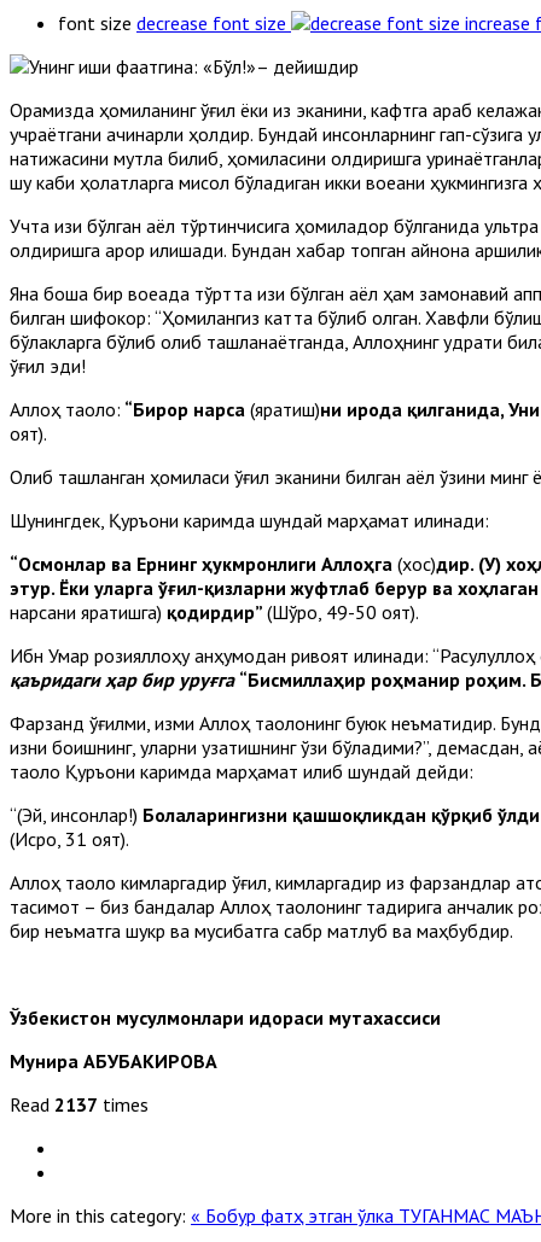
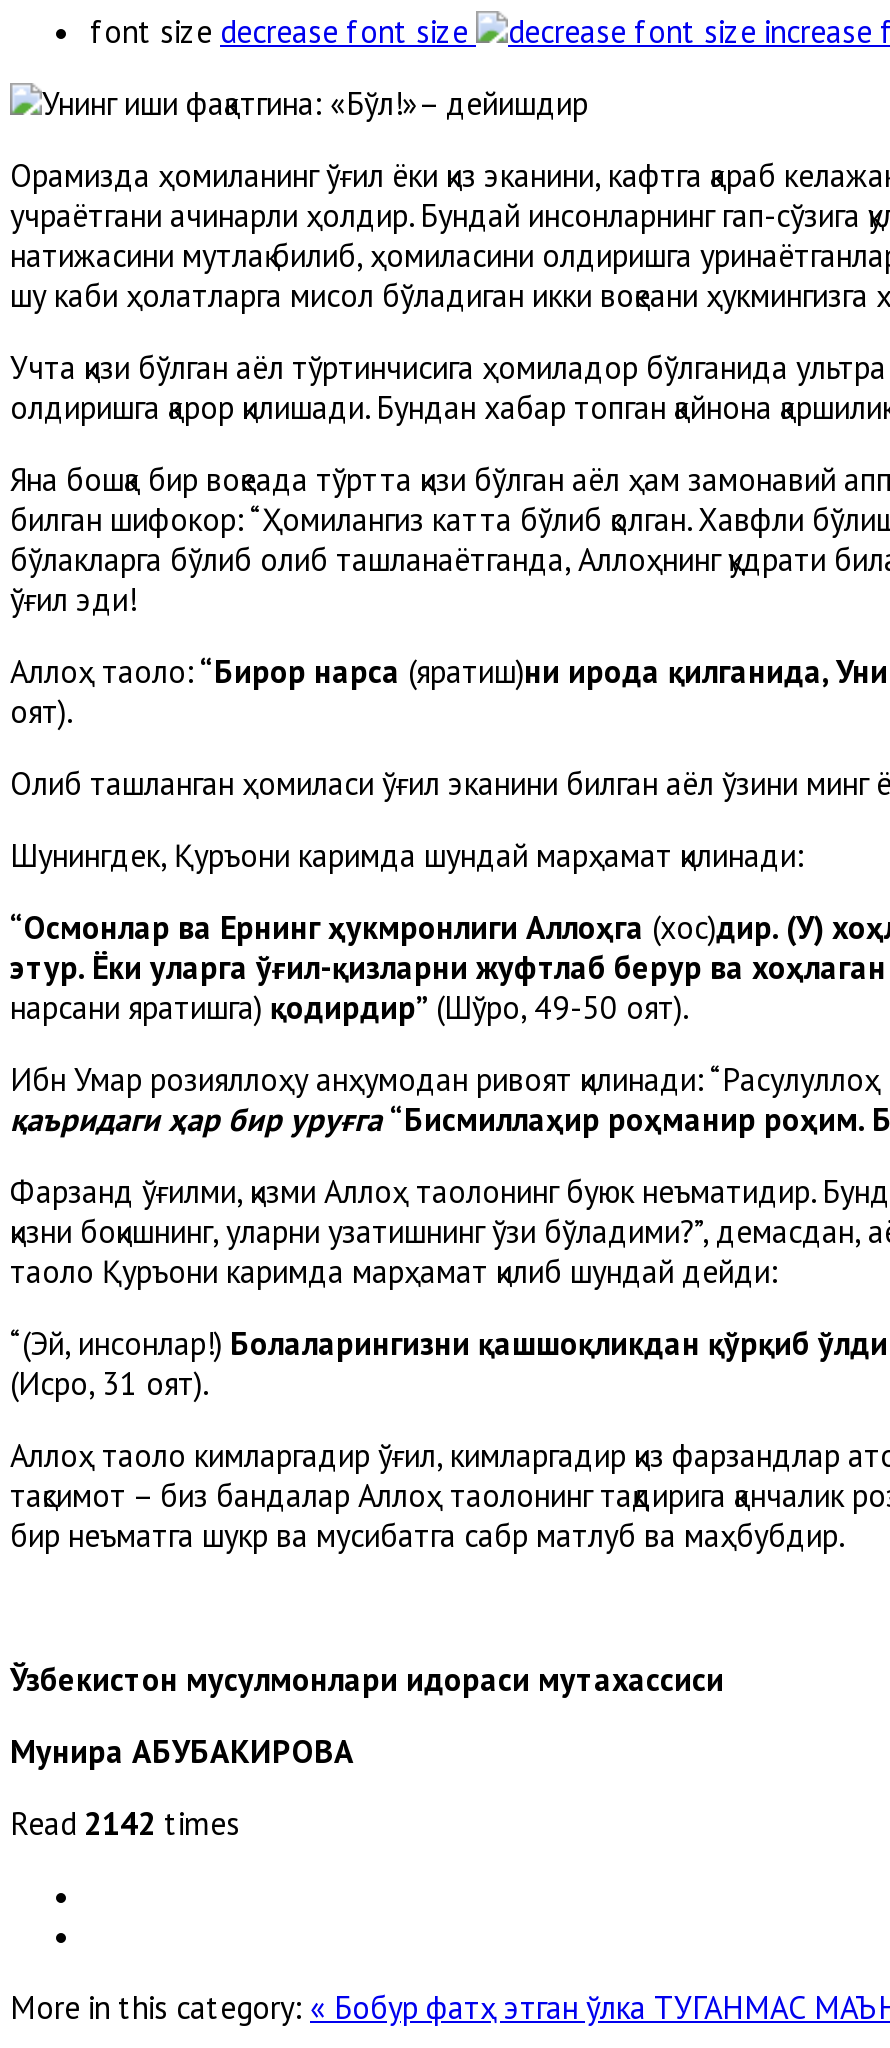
[10,1092,149,1116] Read 2137 times -> [10,1802,240,1842] Read 2142 times

